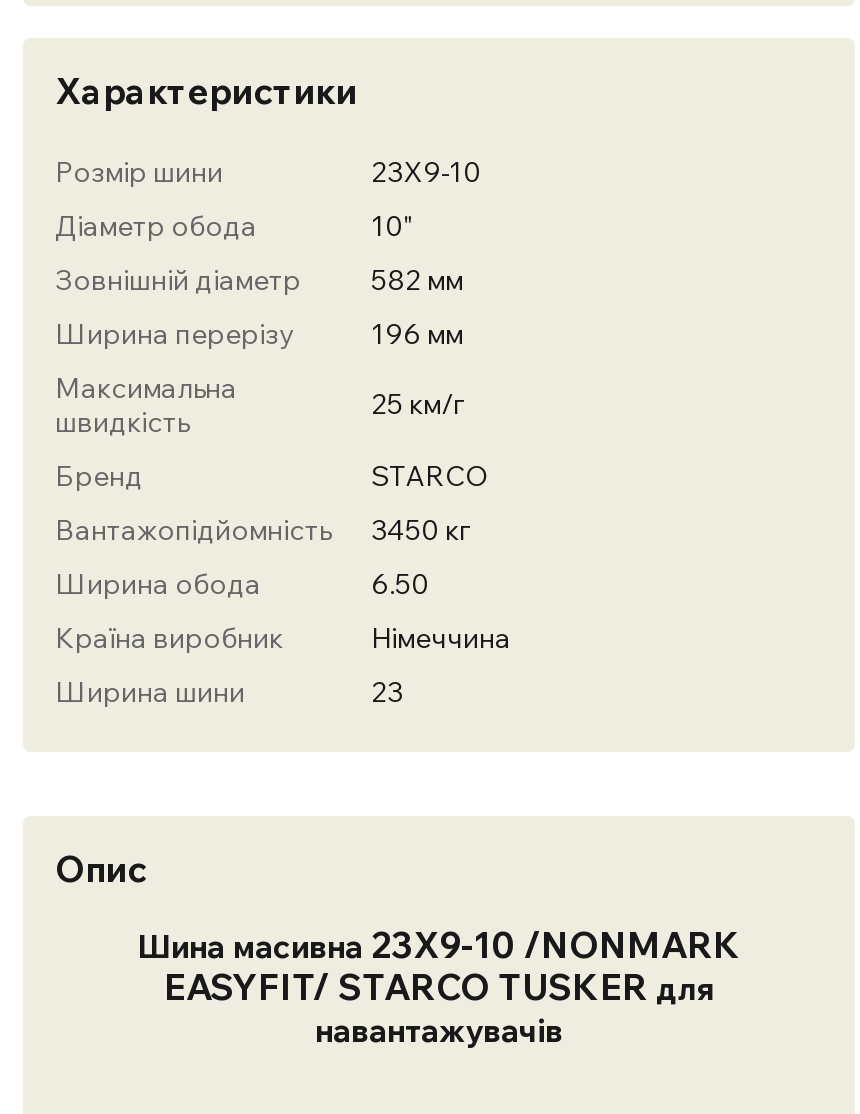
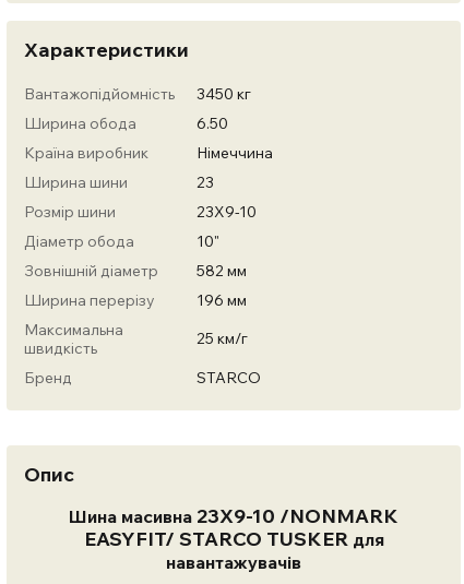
moved [55,154,489,494] -> [24,202,261,388]: Розмір шини | 23X9-10 | Діаметр обода | ... | Бренд | STARCO
moved [55,512,511,710] -> [24,84,273,192]: Вантажопідйомність | 3450 кг | Ширина обода | 6.50 | Країна виробник | Німеччина | Ширина шини | 23

